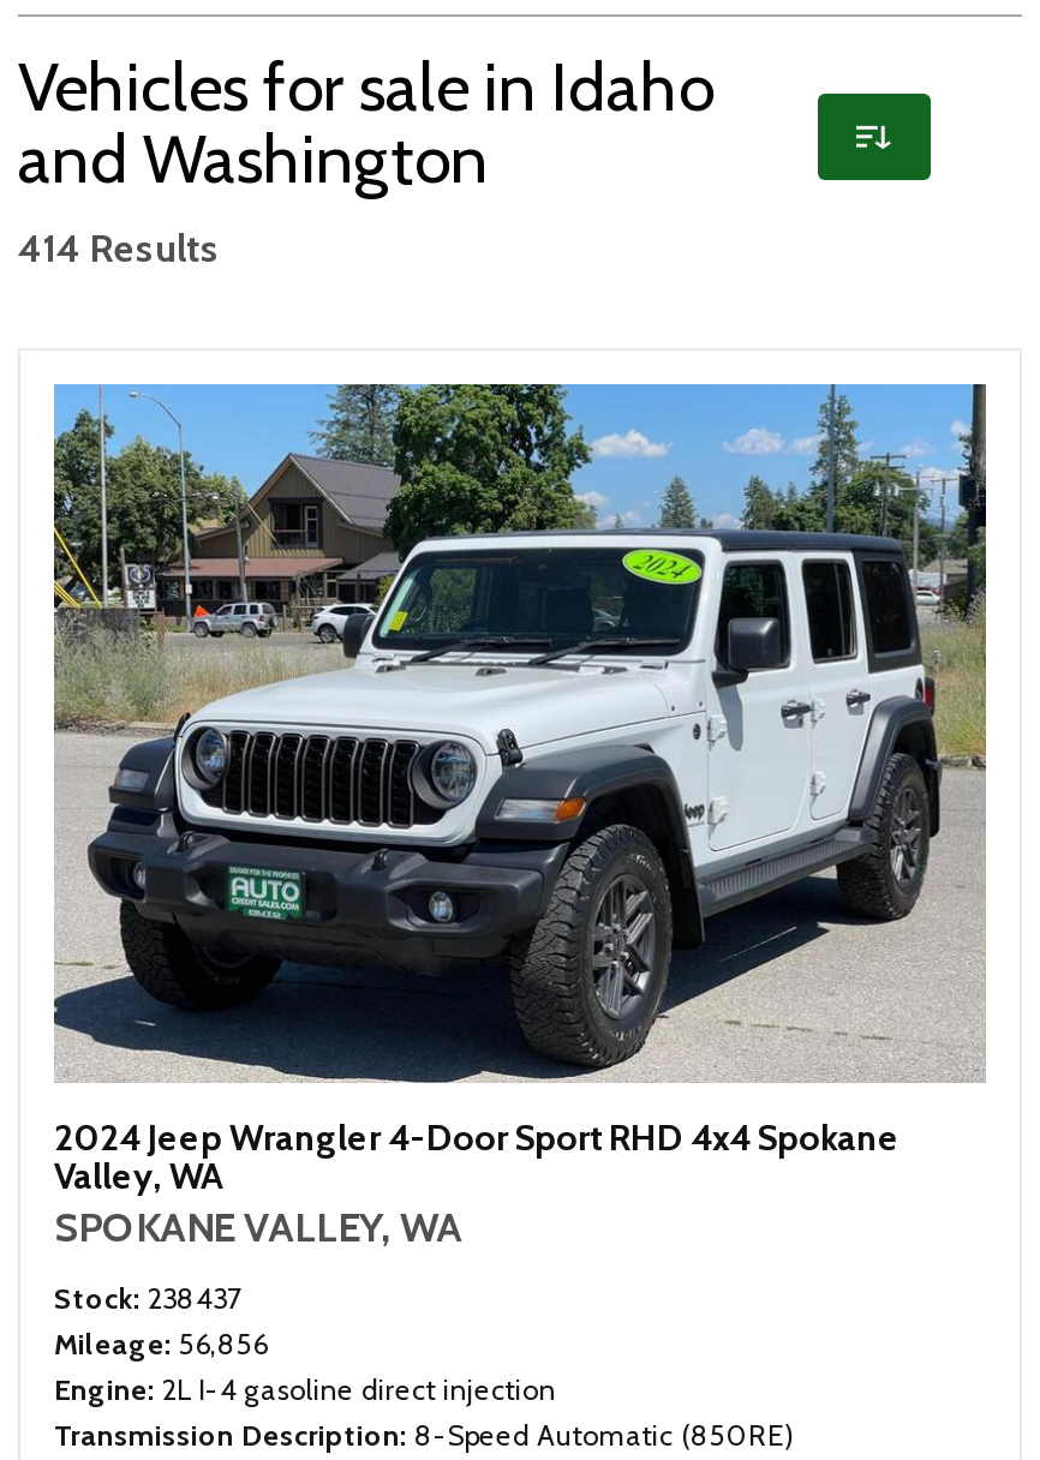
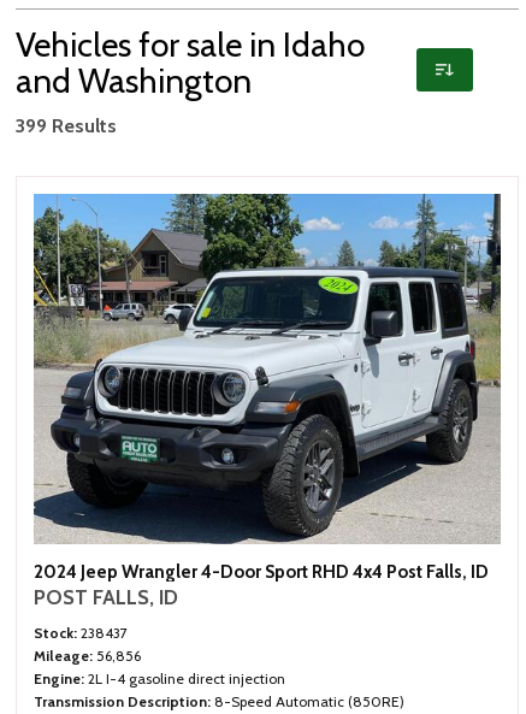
[18,227,220,272] 414 Results -> [16,115,117,138] 399 Results
[54,1118,899,1252] 2024 Jeep Wrangler 4-Door Sport RHD 4x4 Spokane | Valley, WA | SPOKANE VALLEY, WA -> [34,562,489,610] 2024 Jeep Wrangler 4-Door Sport RHD 4x4 Post Falls, ID | POST FALLS, ID

